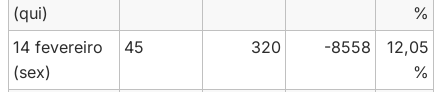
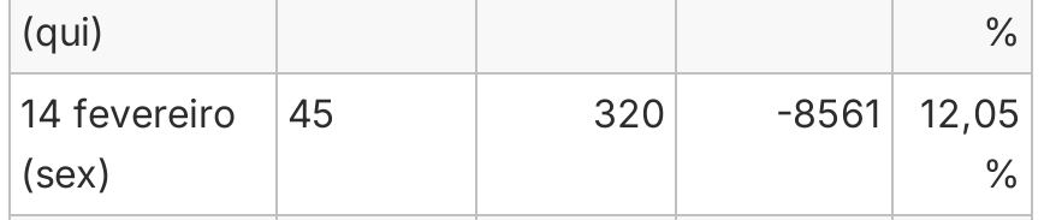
[324,37,429,57] -8558 12,05 -> [776,89,1021,137] -8561 12,05

